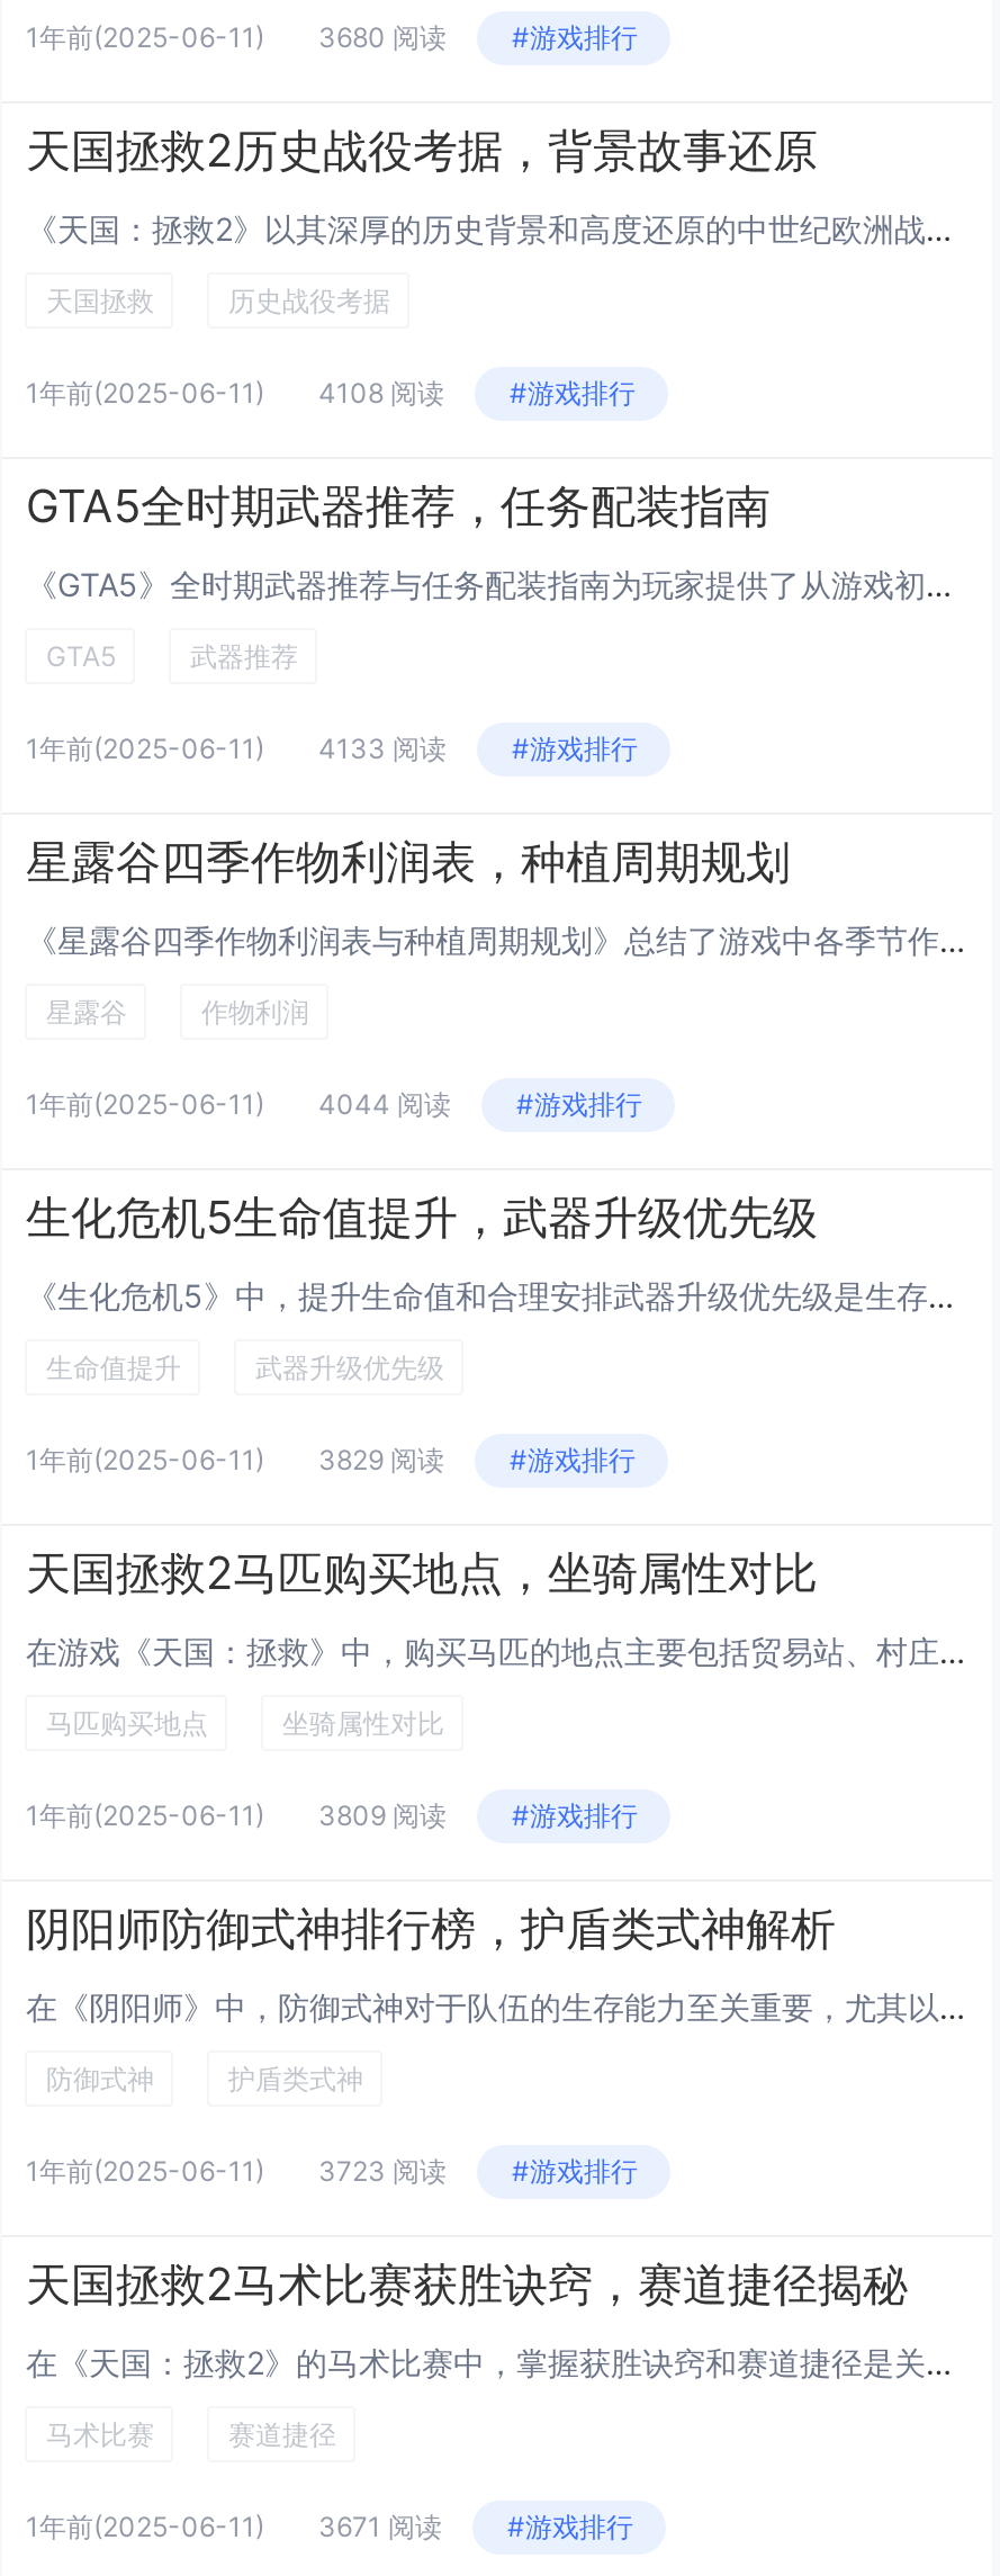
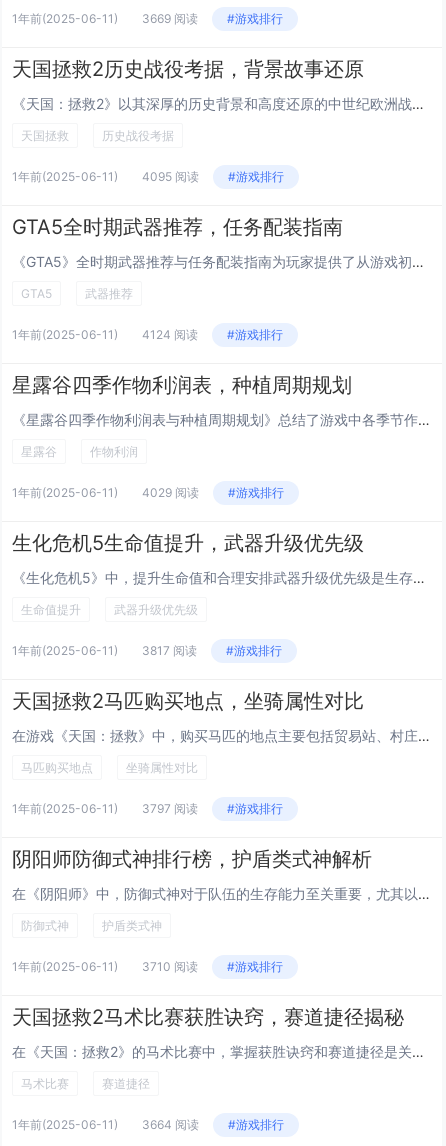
[26,20,638,54] 1年前(2025-06-11) 3680 阅读 #游戏排行 -> [12,11,283,26] 1年前(2025-06-11) 3669 阅读 #游戏排行
[26,376,636,410] 1年前(2025-06-11) 4108 阅读 #游戏排行 -> [12,169,284,184] 1年前(2025-06-11) 4095 阅读 #游戏排行
[26,731,638,765] 1年前(2025-06-11) 4133 阅读 #游戏排行 -> [12,327,283,342] 1年前(2025-06-11) 4124 阅读 #游戏排行
[26,1087,642,1121] 1年前(2025-06-11) 4044 阅读 #游戏排行 -> [12,485,284,500] 1年前(2025-06-11) 4029 阅读 #游戏排行
[26,1443,636,1477] 1年前(2025-06-11) 3829 阅读 #游戏排行 -> [12,643,282,658] 1年前(2025-06-11) 3817 阅读 #游戏排行
[26,1798,638,1832] 1年前(2025-06-11) 3809 阅读 #游戏排行 -> [12,801,283,816] 1年前(2025-06-11) 3797 阅读 #游戏排行
[26,2154,638,2188] 1年前(2025-06-11) 3723 阅读 #游戏排行 -> [12,959,283,974] 1年前(2025-06-11) 3710 阅读 #游戏排行
[26,2510,633,2543] 1年前(2025-06-11) 3671 阅读 #游戏排行 -> [12,1117,284,1132] 1年前(2025-06-11) 3664 阅读 #游戏排行

